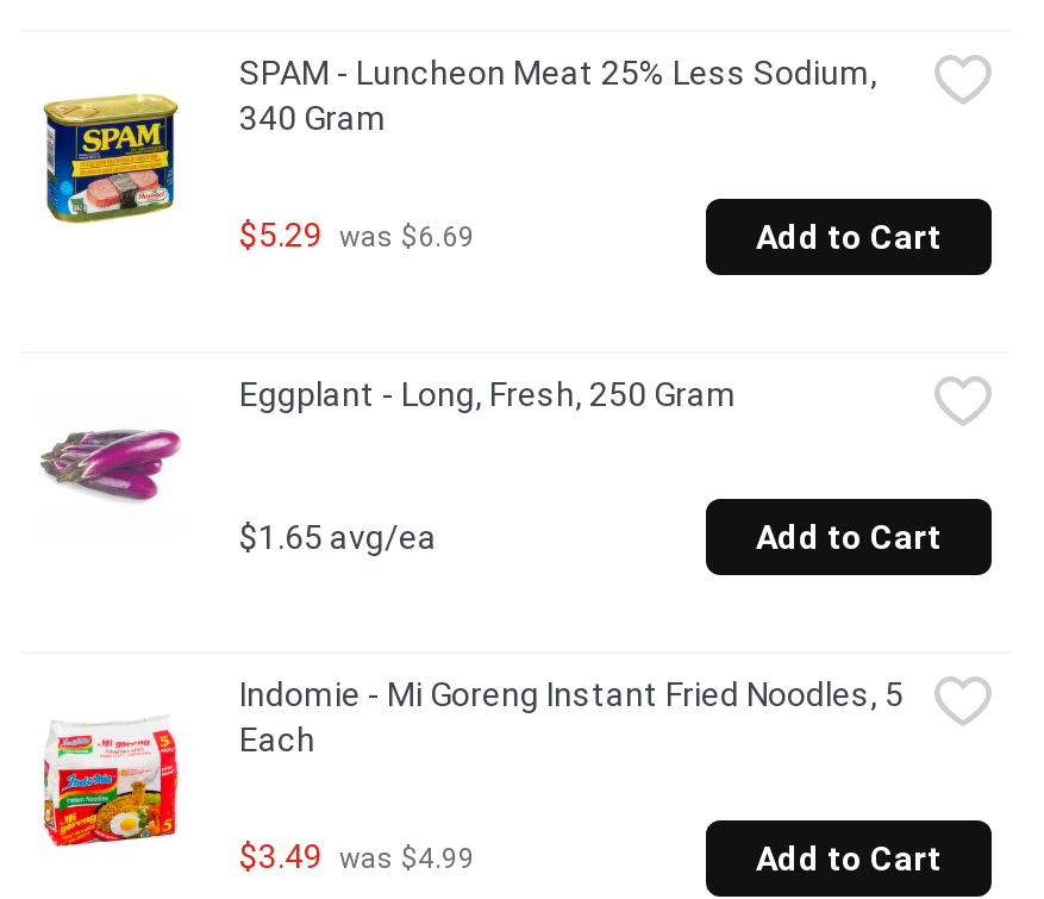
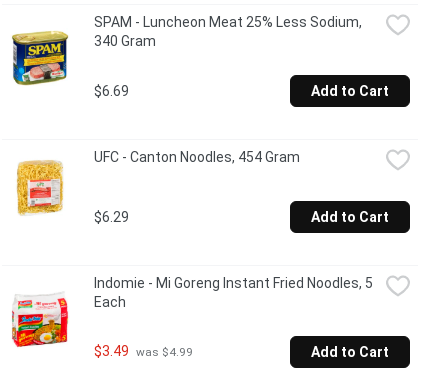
[239,216,475,254] $5.29 was $6.69 -> [94,83,129,99] $6.69
[39,376,737,532] [image] | Eggplant - Long, Fresh, 250 Gram -> [11,149,300,216] [image] | UFC - Canton Noodles, 454 Gram
[239,517,437,555] $1.65 avg/ea -> [94,209,129,225] $6.29

